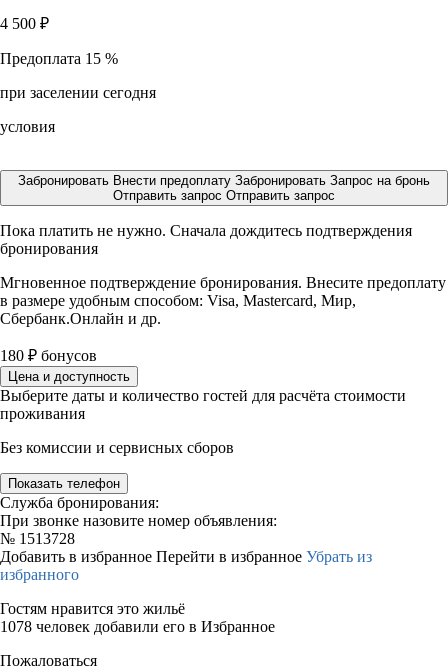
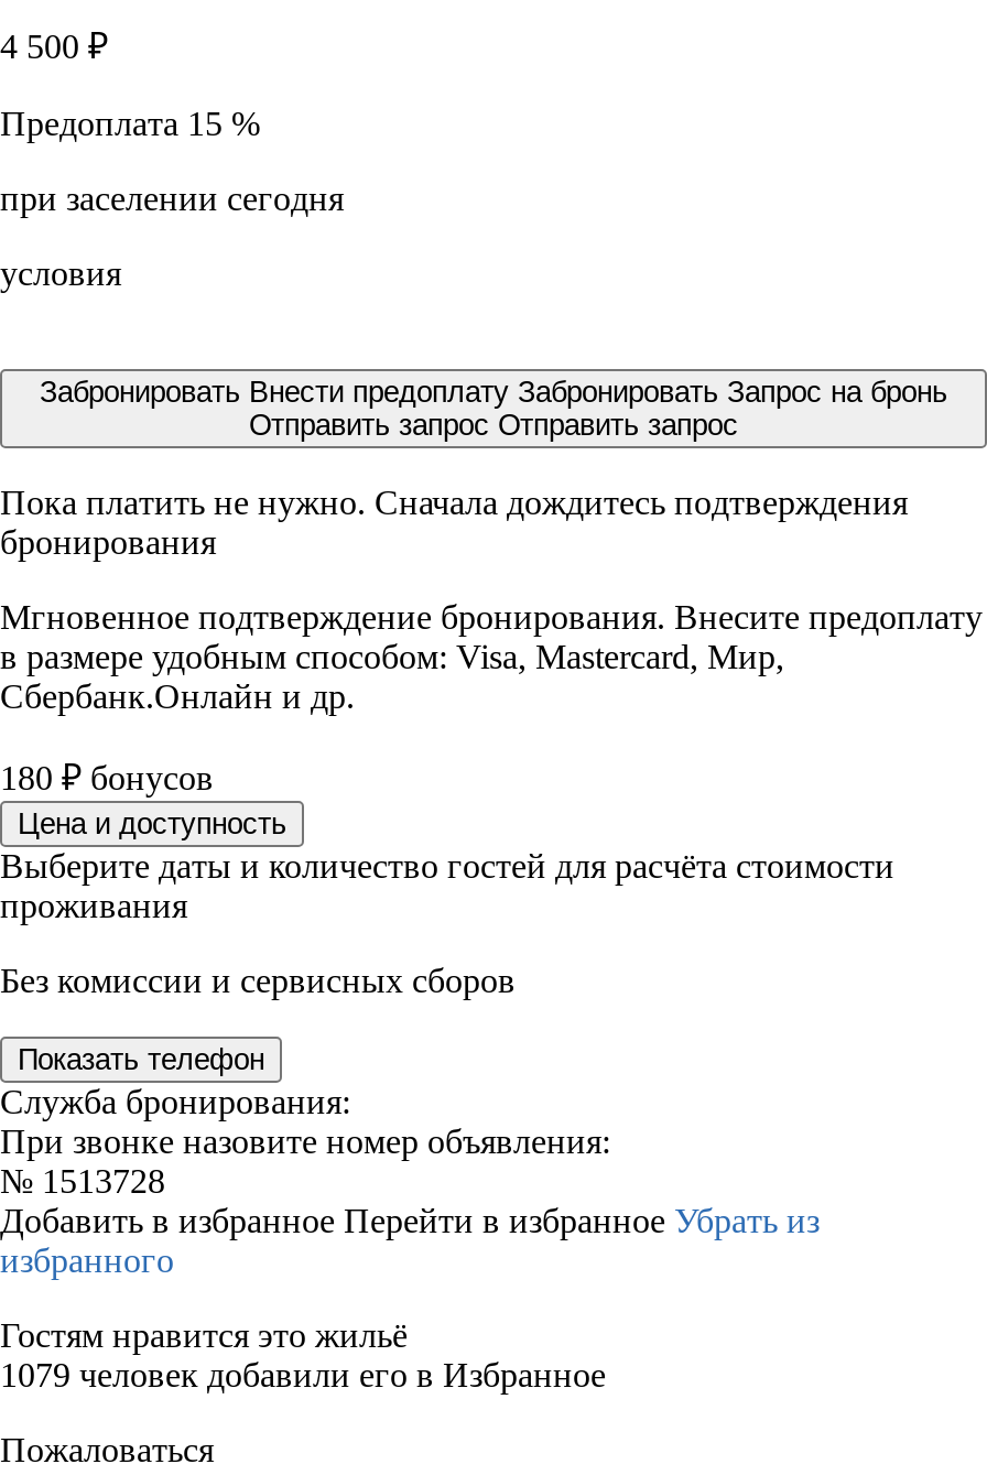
[0,618,275,635] 1078 человек добавили его в Избранное -> [0,1356,606,1393] 1079 человек добавили его в Избранное

